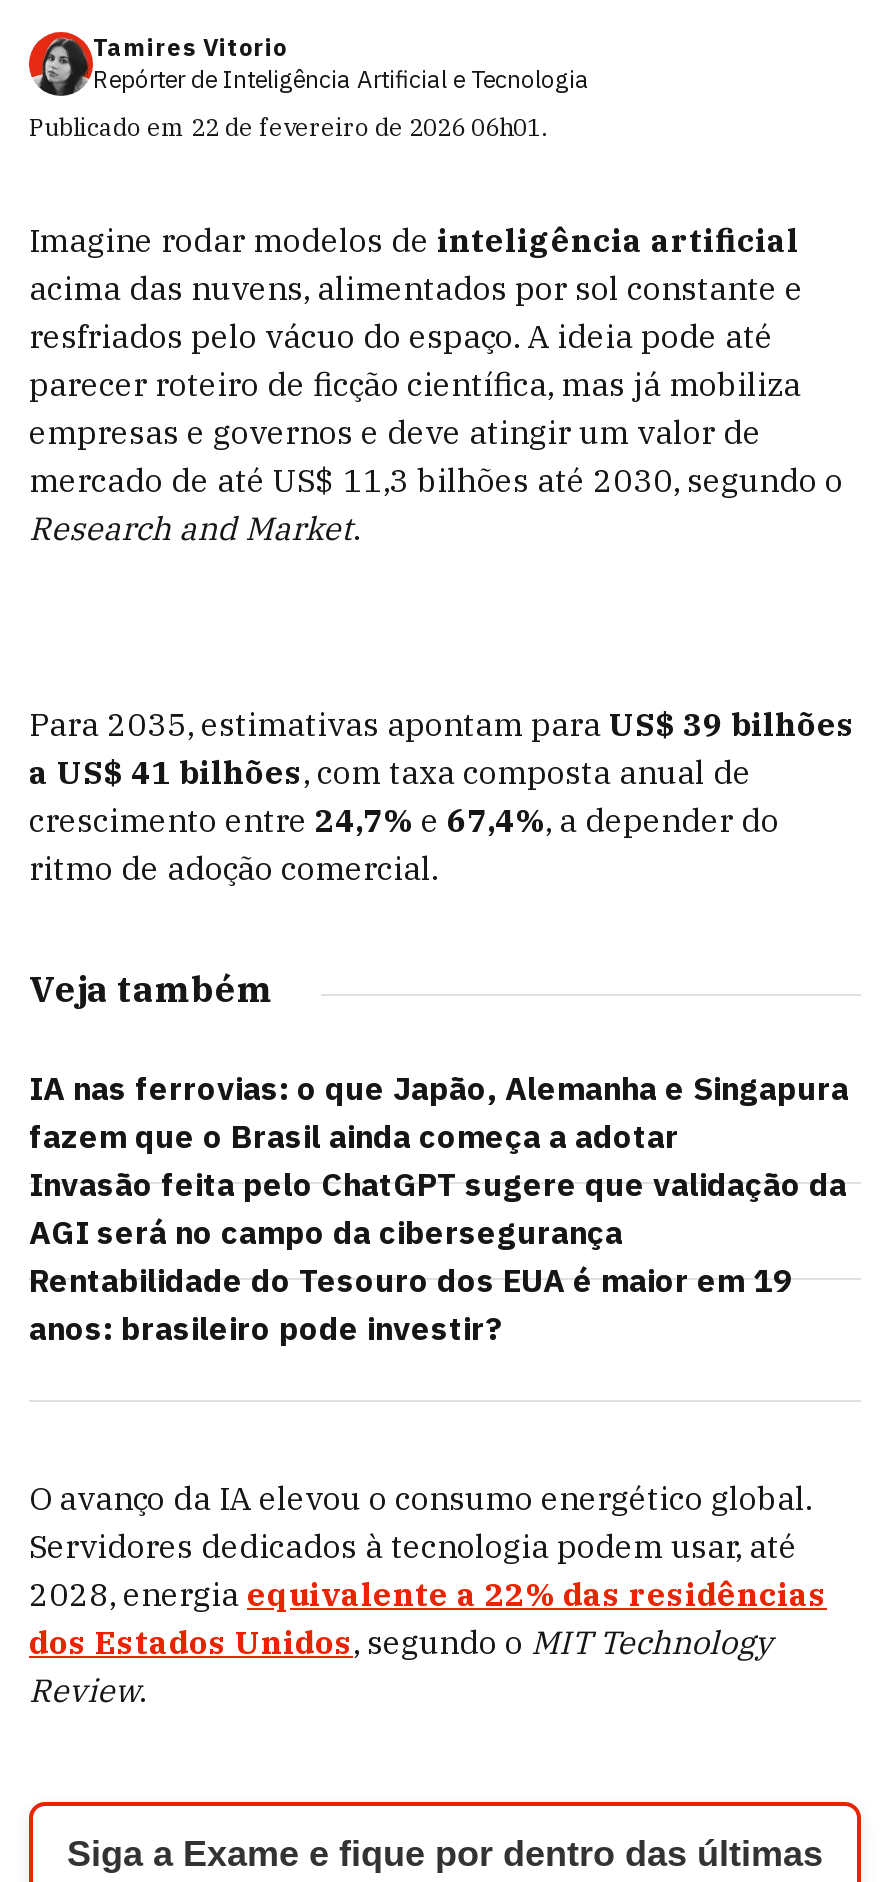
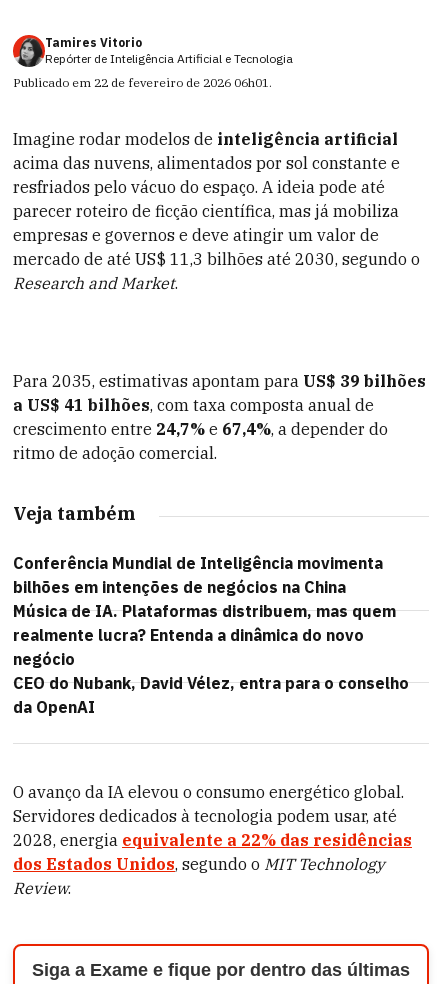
[29,1068,849,1348] IA nas ferrovias: o que Japão, Alemanha e Singapura | fazem que o Brasil ainda começa a adotar | Invasão feita pelo ChatGPT sugere que validação da | AGI será no campo da cibersegurança | Rentabilidade do Tesouro dos EUA é maior em 19 | anos: brasileiro pode investir? -> [13,553,409,717] Conferência Mundial de Inteligência movimenta | bilhões em intenções de negócios na China | Música de IA. Plataformas distribuem, mas quem | realmente lucra? Entenda a dinâmica do novo | negócio | CEO do Nubank, David Vélez, entra para o conselho | da OpenAI

